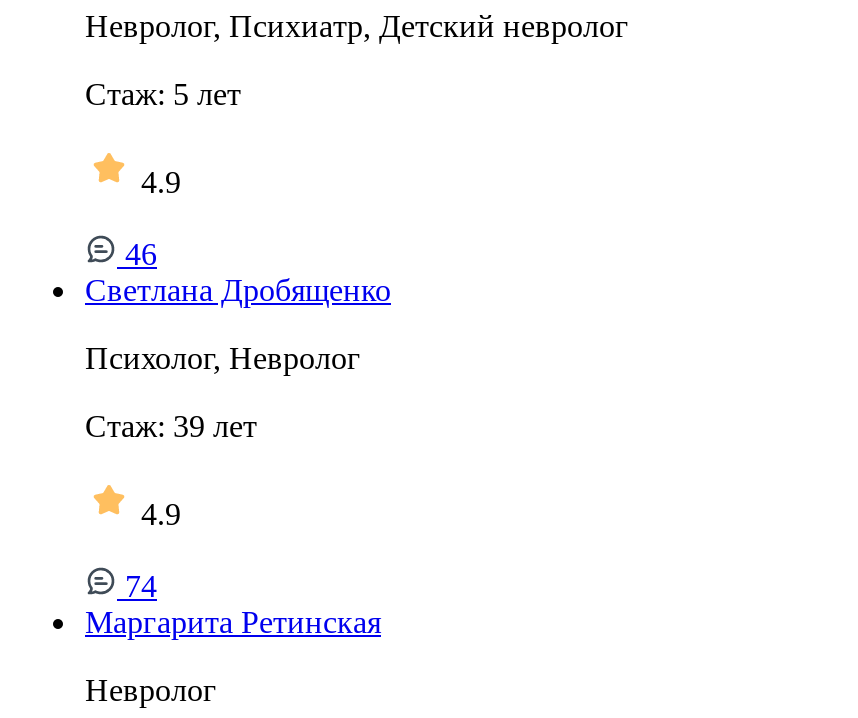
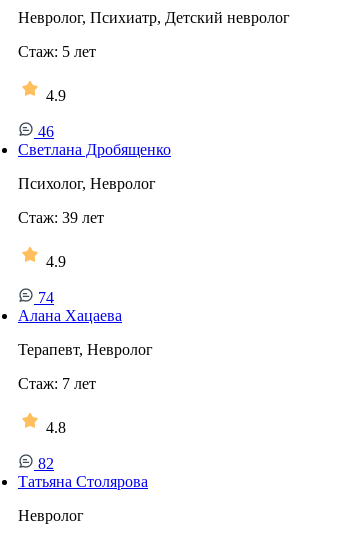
[85,606,381,640] Маргарита Ретинская -> [18,307,153,490] Алана Хацаева | Терапевт, Невролог | Стаж: 7 лет | 4.8 | 82 | Татьяна Столярова

